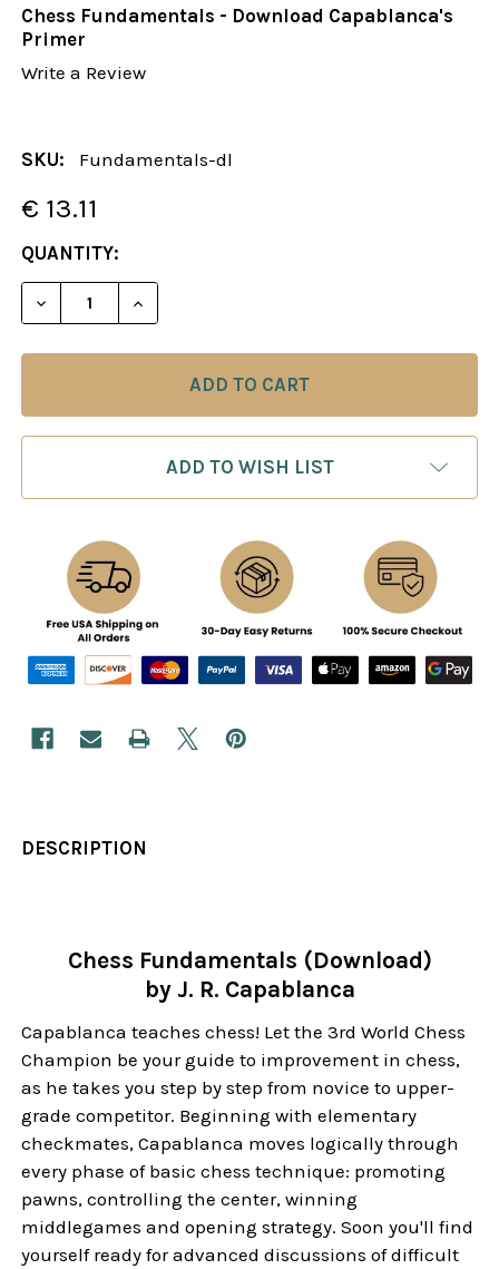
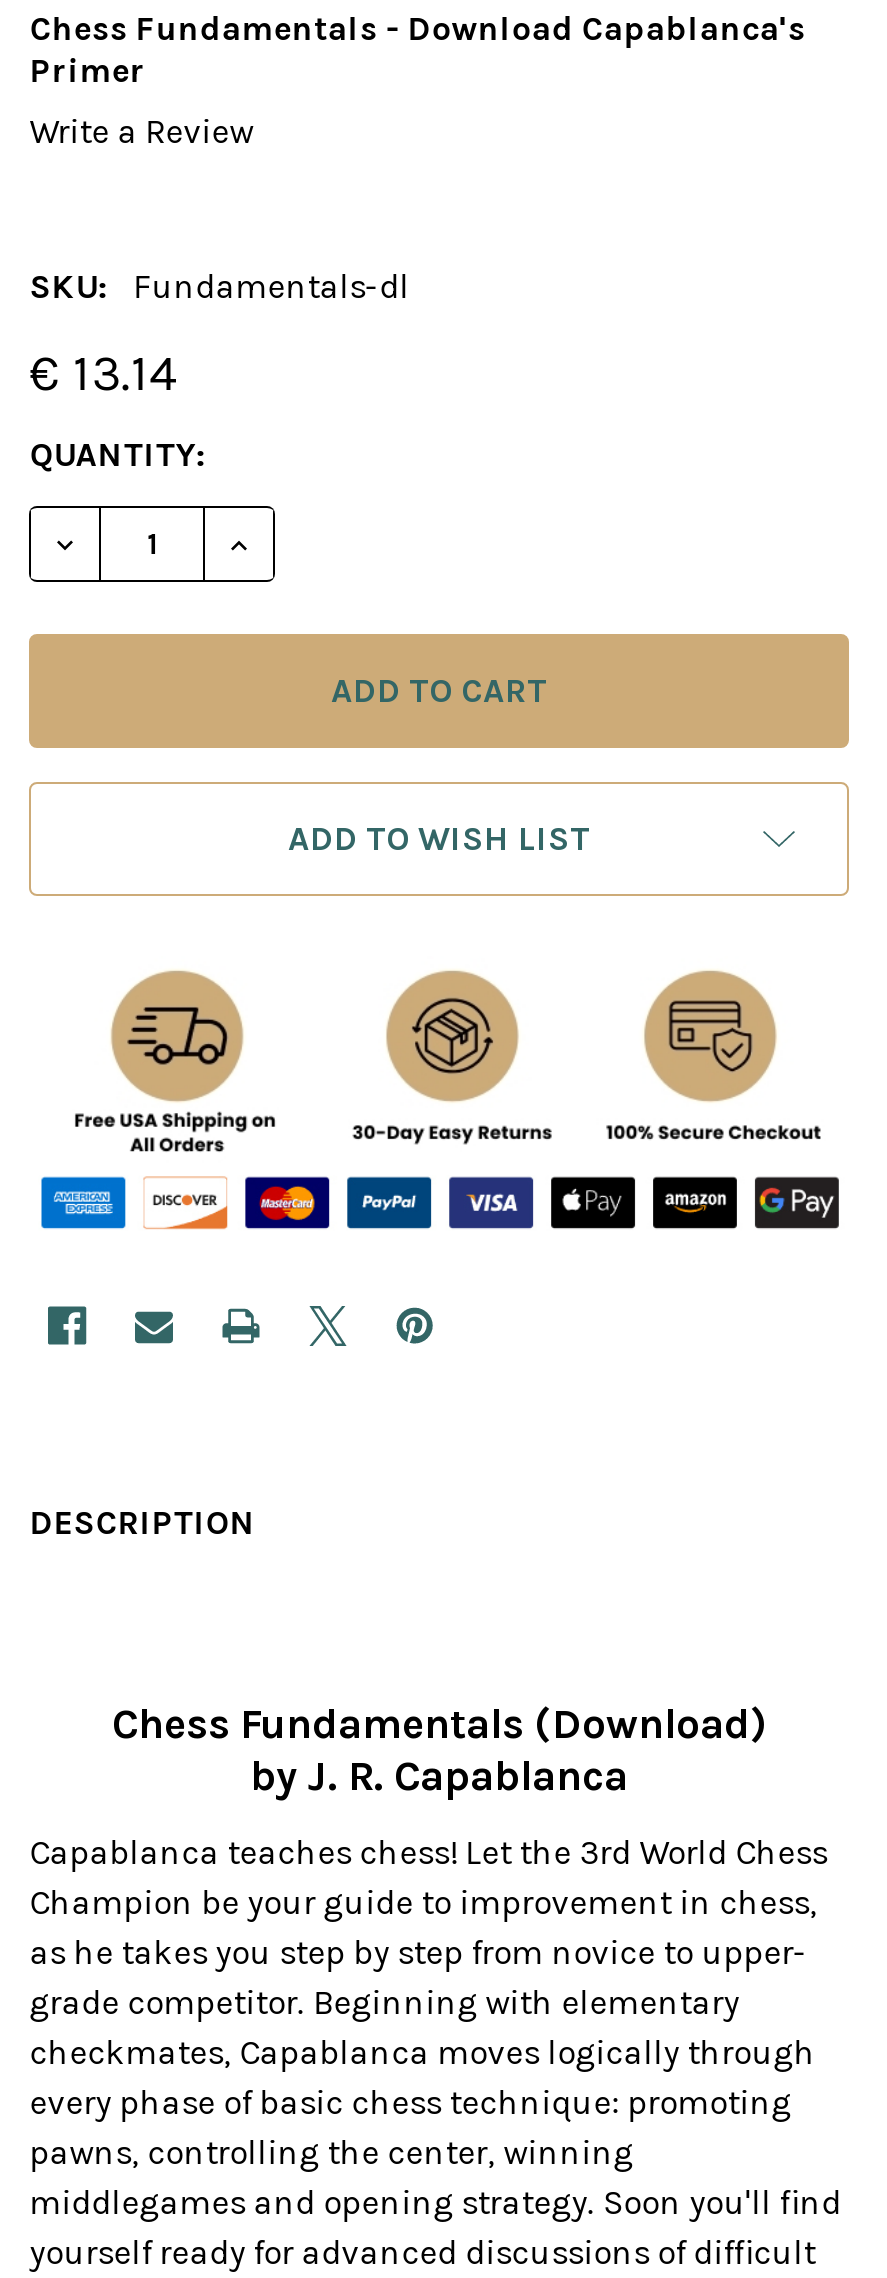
[21,192,98,224] € 13.11 -> [29,345,177,403] € 13.14

